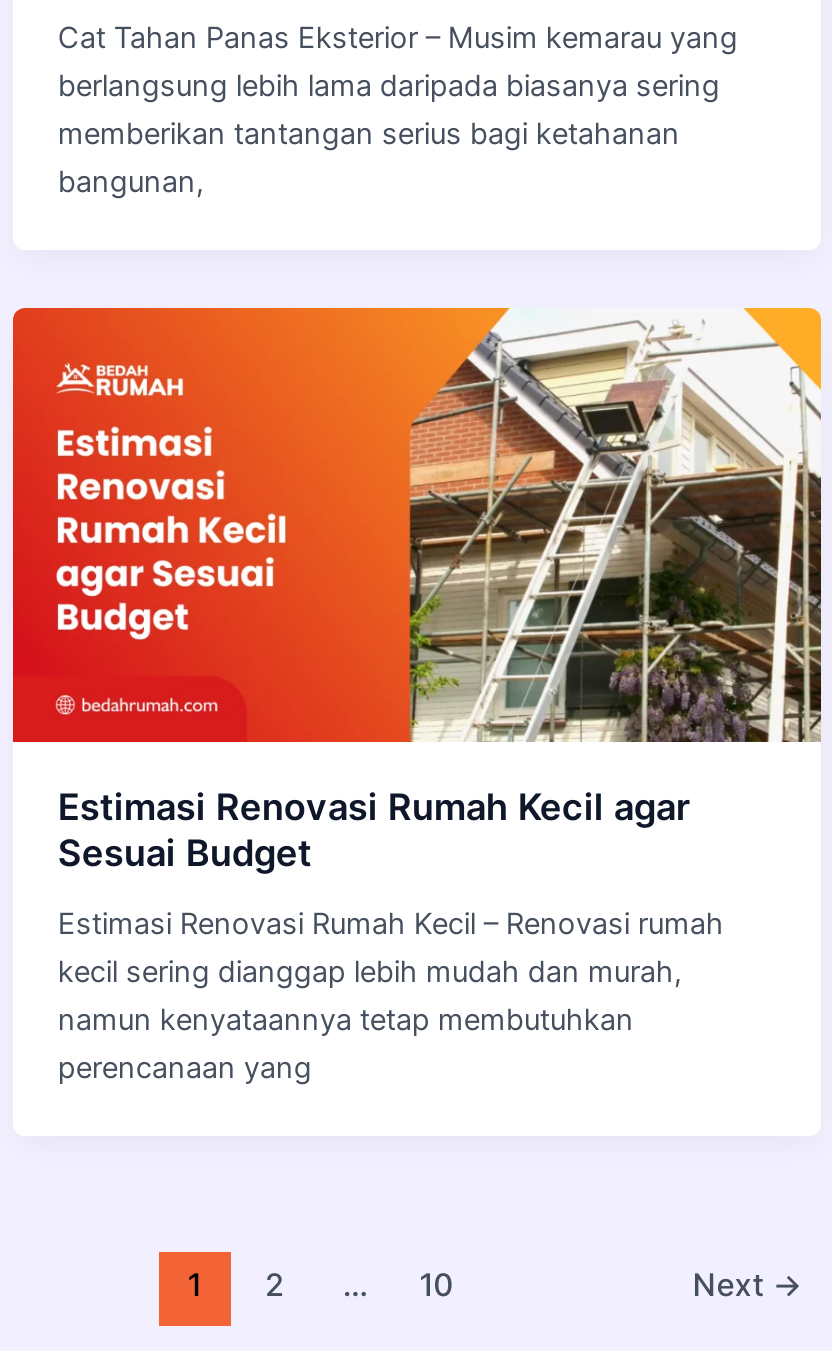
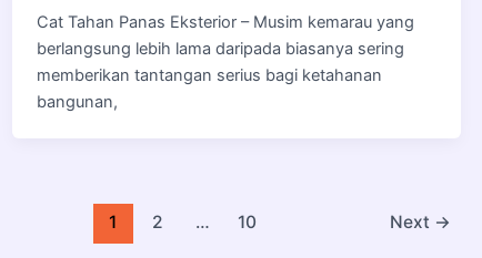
[11,306,823,1087] [image] | Estimasi Renovasi Rumah Kecil agar | Sesuai Budget | Estimasi Renovasi Rumah Kecil – Renovasi rumah | kecil sering dianggap lebih mudah dan murah, | namun kenyataannya tetap membutuhkan | perencanaan yang -> none

